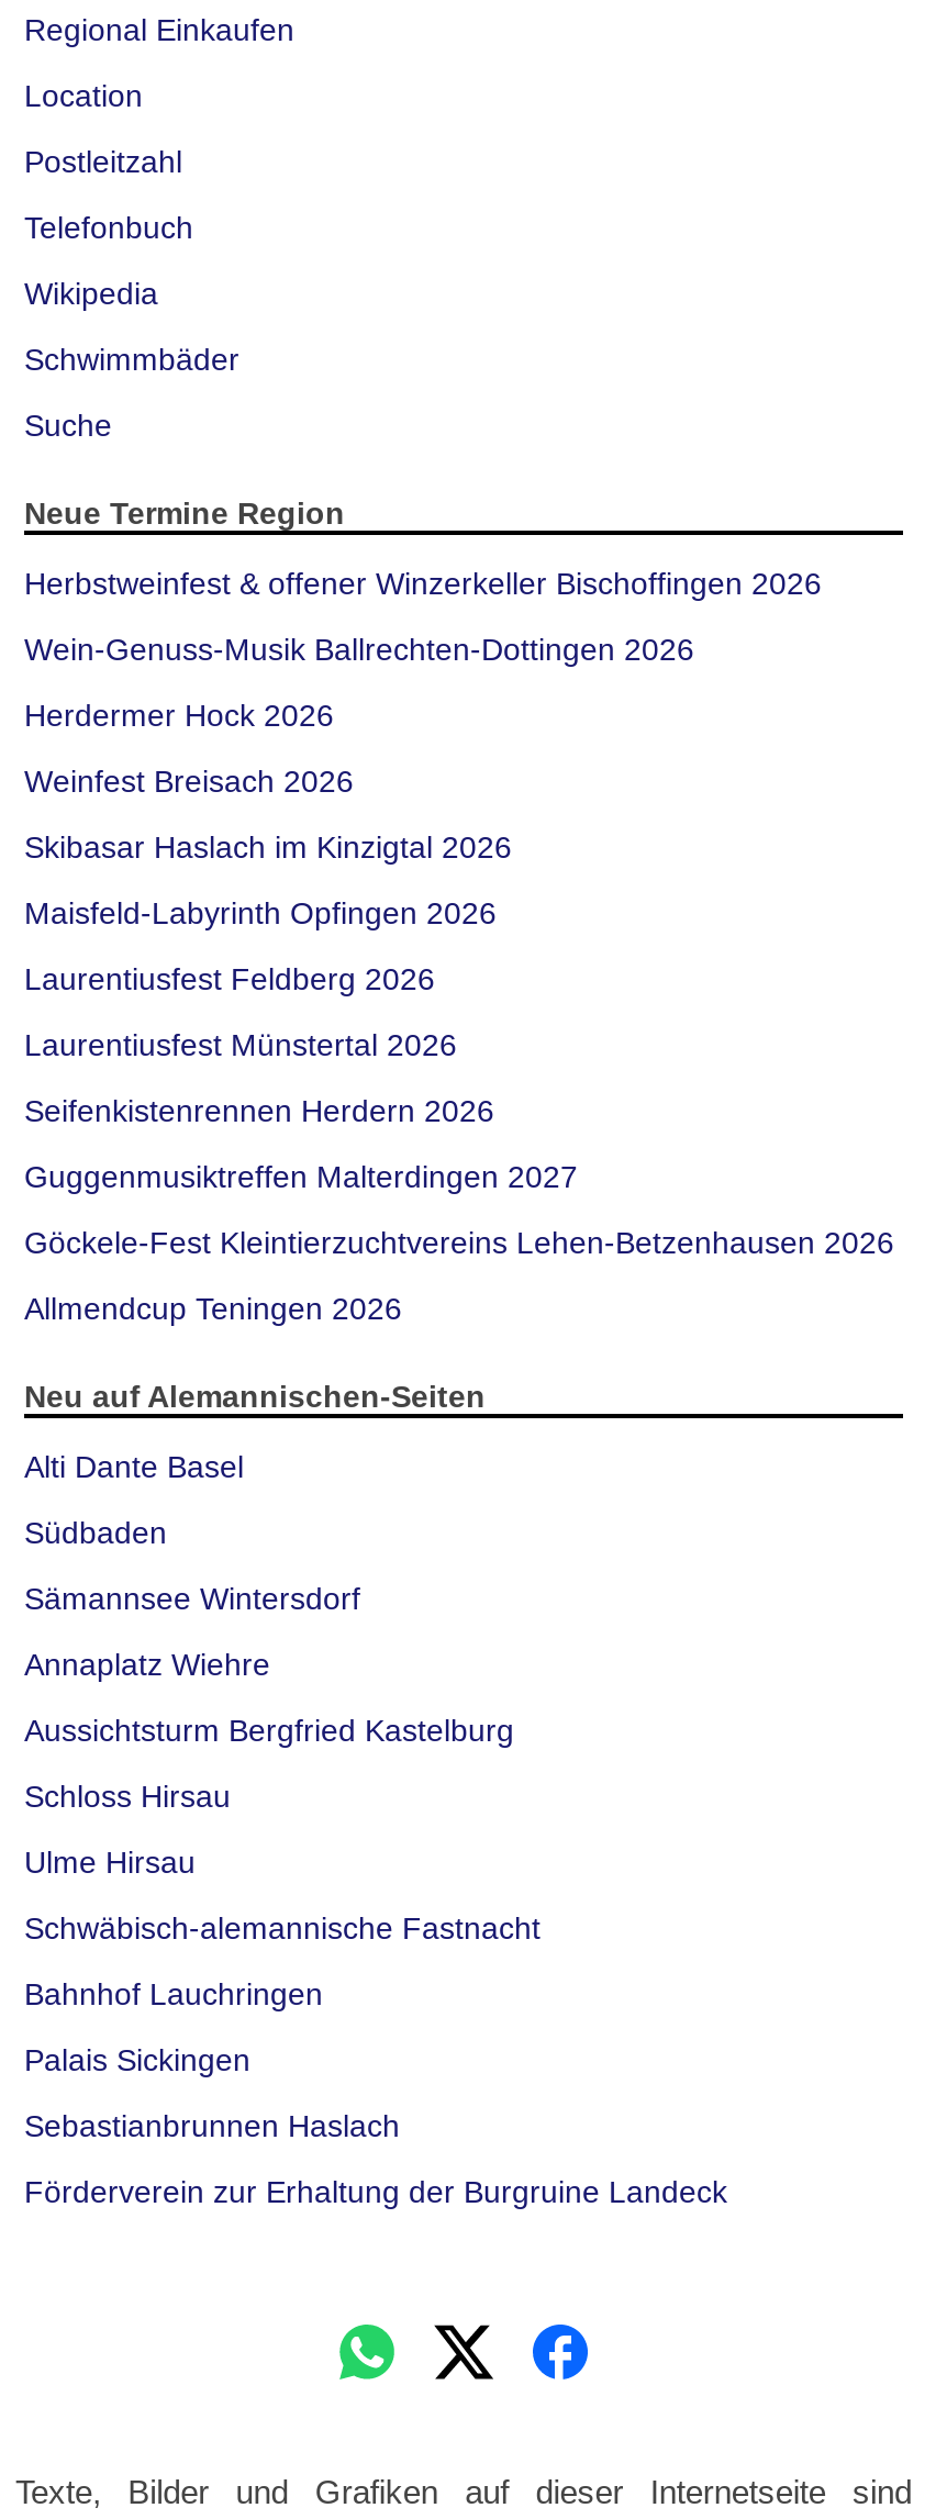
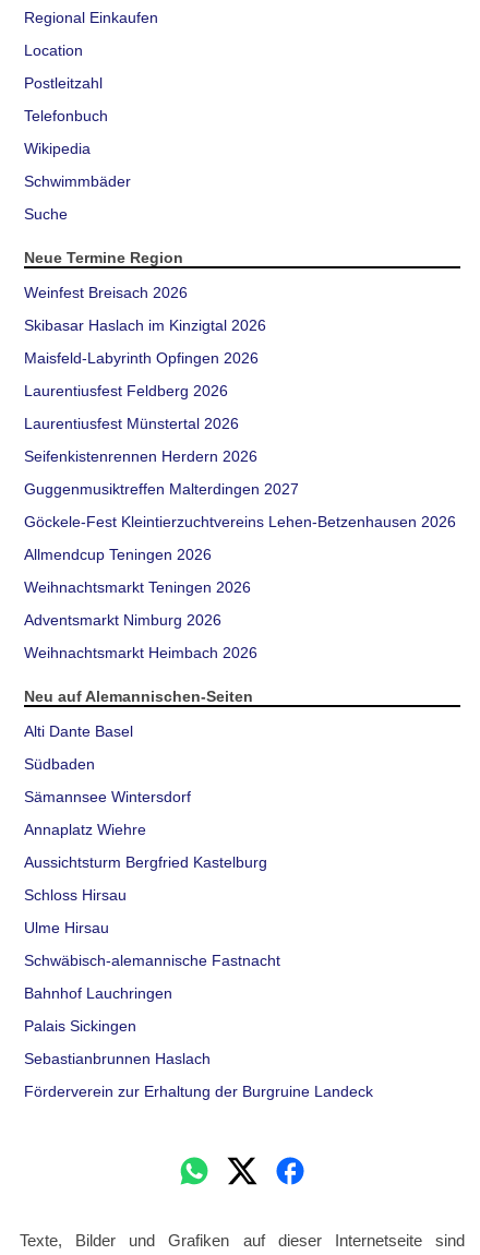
[24,565,822,732] Herbstweinfest & offener Winzerkeller Bischoffingen 2026 | Wein-Genuss-Musik Ballrechten-Dottingen 2026 | Herdermer Hock 2026 -> none
moved [24,762,894,1325] -> [24,283,456,563]: Weinfest Breisach 2026 | Skibasar Haslach im Kinzigtal 2026 | Maisfeld-Labyrinth Opfingen 2026 | ... | Göckele-Fest Kleintierzuchtvereins Lehen-Betzenhausen 2026 | Allmendcup Teningen 2026
none -> [24,578,257,661] Weihnachtsmarkt Teningen 2026 | Adventsmarkt Nimburg 2026 | Weihnachtsmarkt Heimbach 2026

